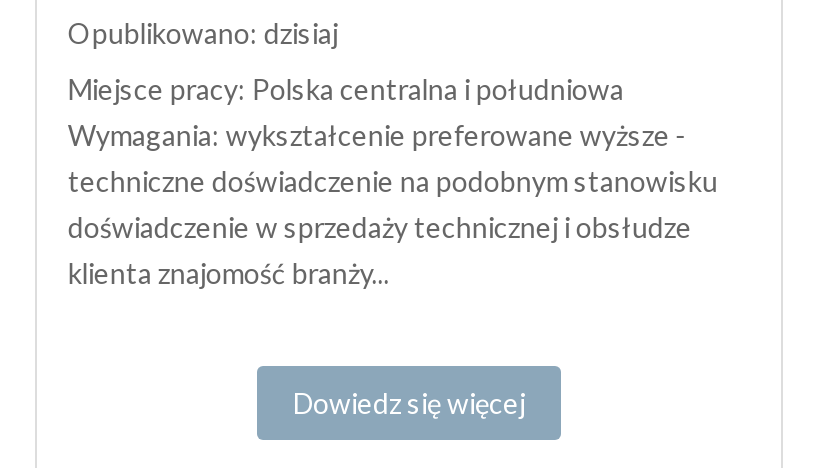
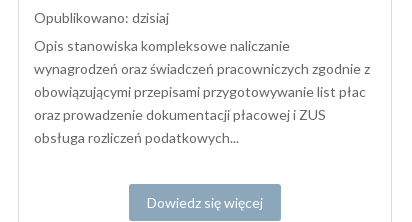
[68,73,718,291] Miejsce pracy: Polska centralna i południowa | Wymagania: wykształcenie preferowane wyższe - | techniczne doświadczenie na podobnym stanowisku | doświadczenie w sprzedaży technicznej i obsłudze | klienta znajomość branży... -> [34,37,370,146] Opis stanowiska kompleksowe naliczanie | wynagrodzeń oraz świadczeń pracowniczych zgodnie z | obowiązującymi przepisami przygotowywanie list płac | oraz prowadzenie dokumentacji płacowej i ZUS | obsługa rozliczeń podatkowych...

